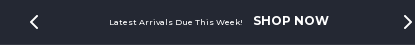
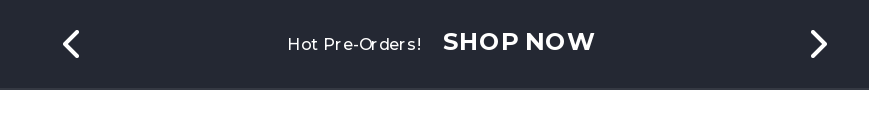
[109,17,243,27] Latest Arrivals Due This Week! -> [287,34,423,54] Hot Pre-Orders!

